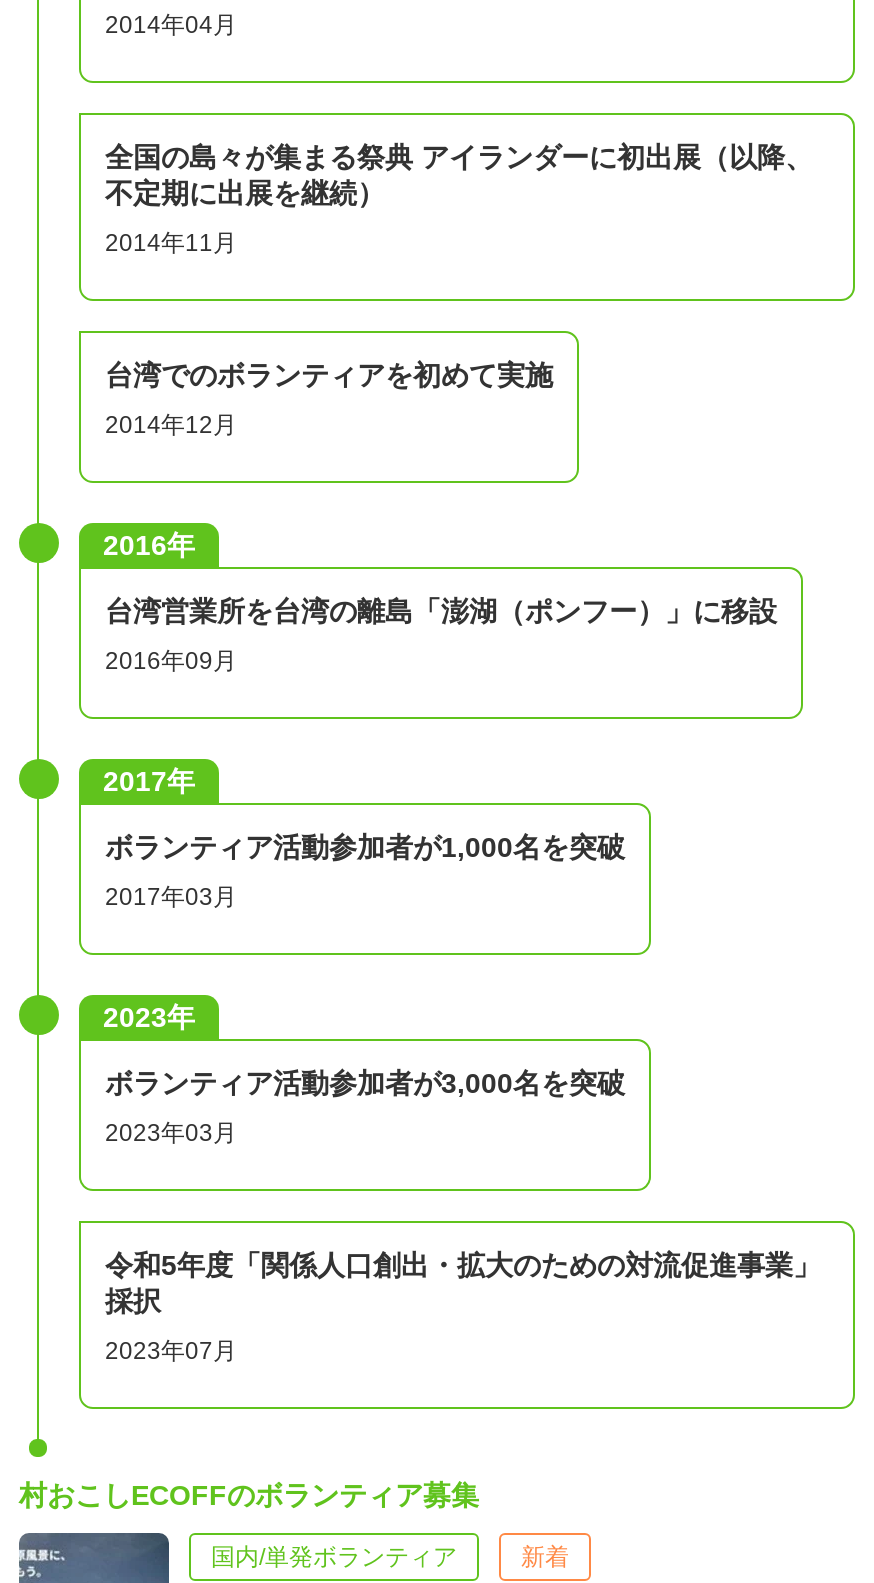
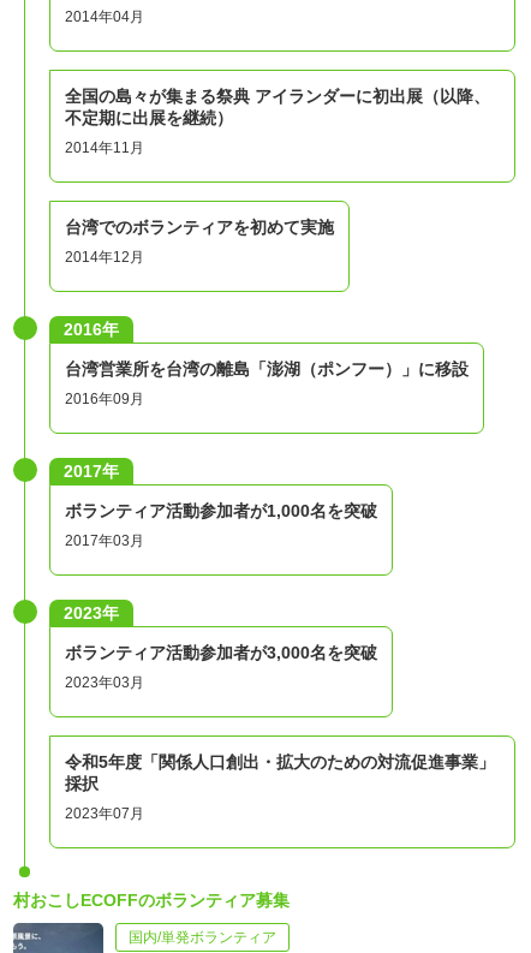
[521,1543,569,1571] 新着 -> none

